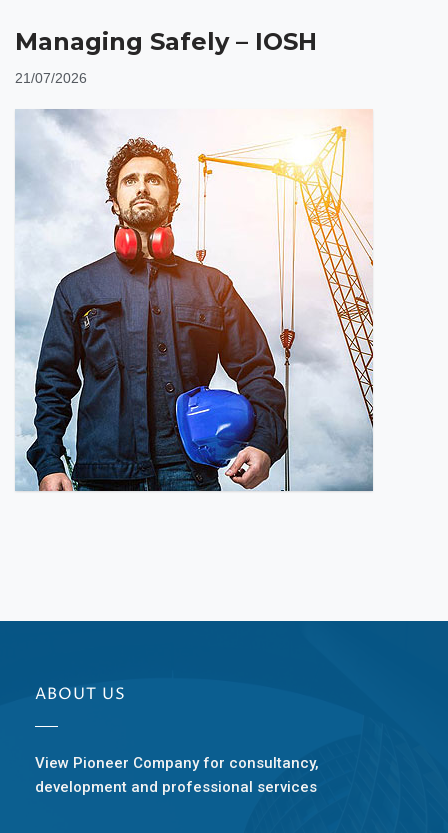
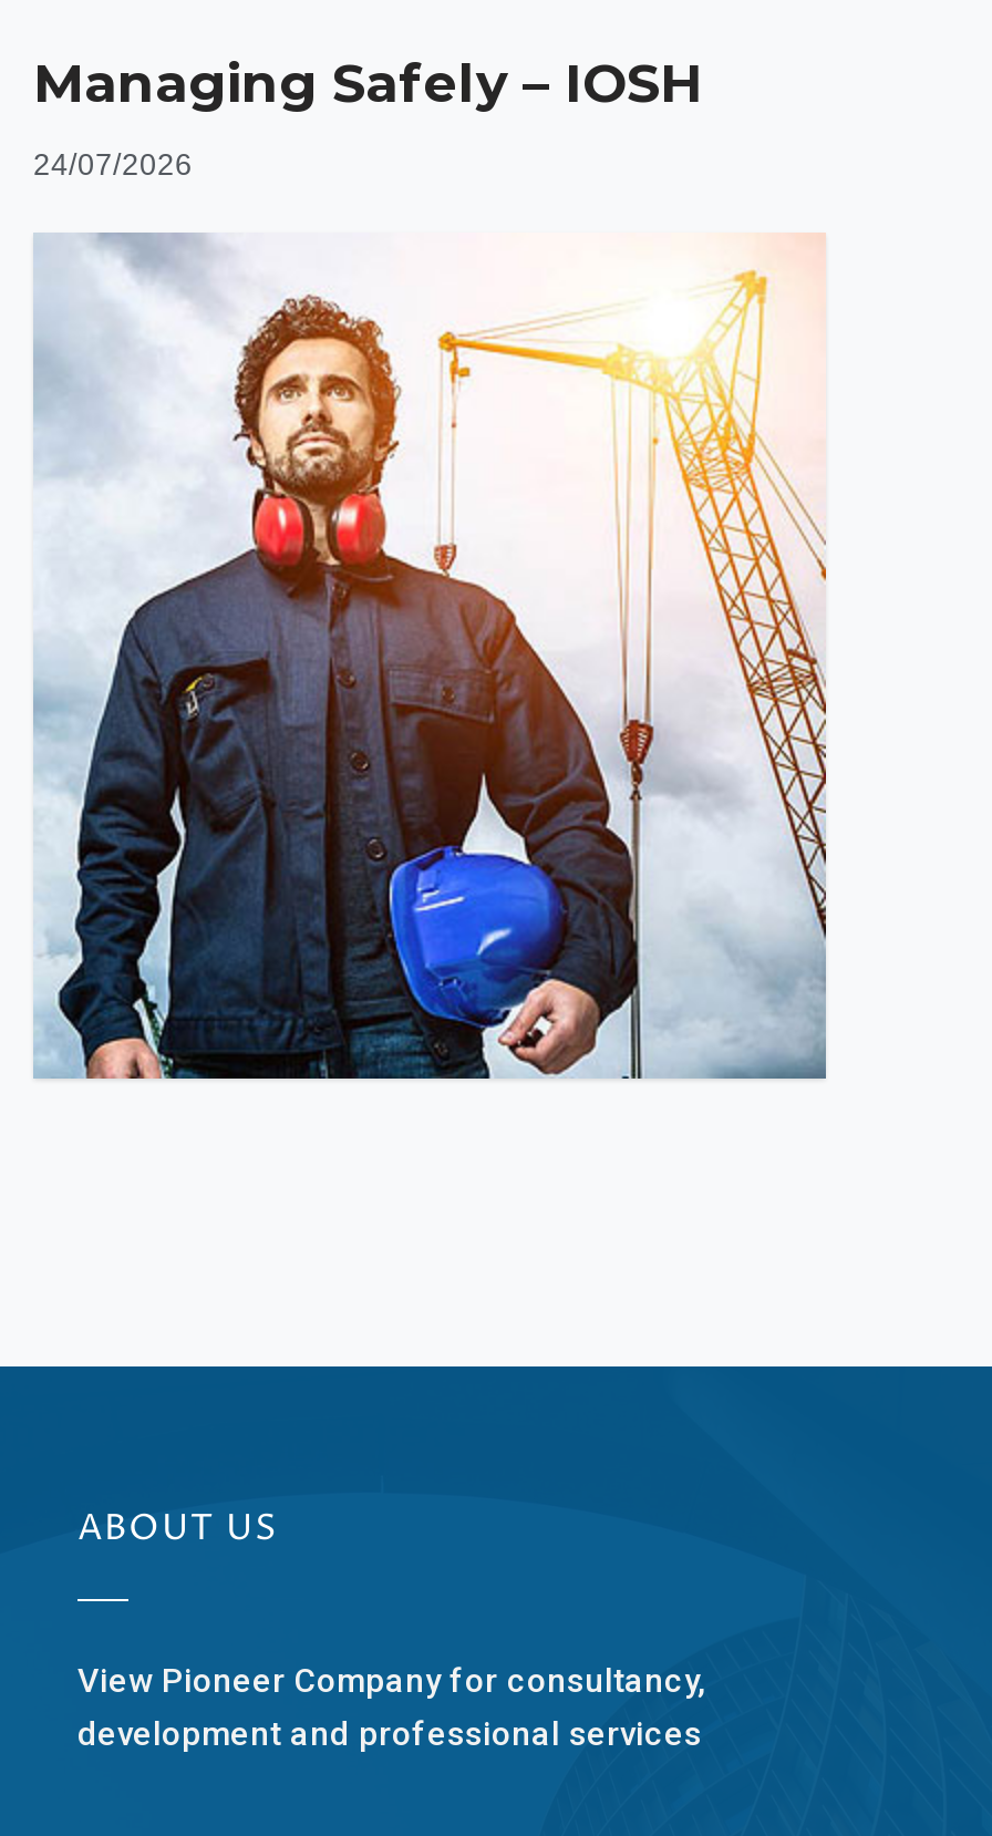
[15,71,87,86] 21/07/2026 -> [33,148,193,181] 24/07/2026

